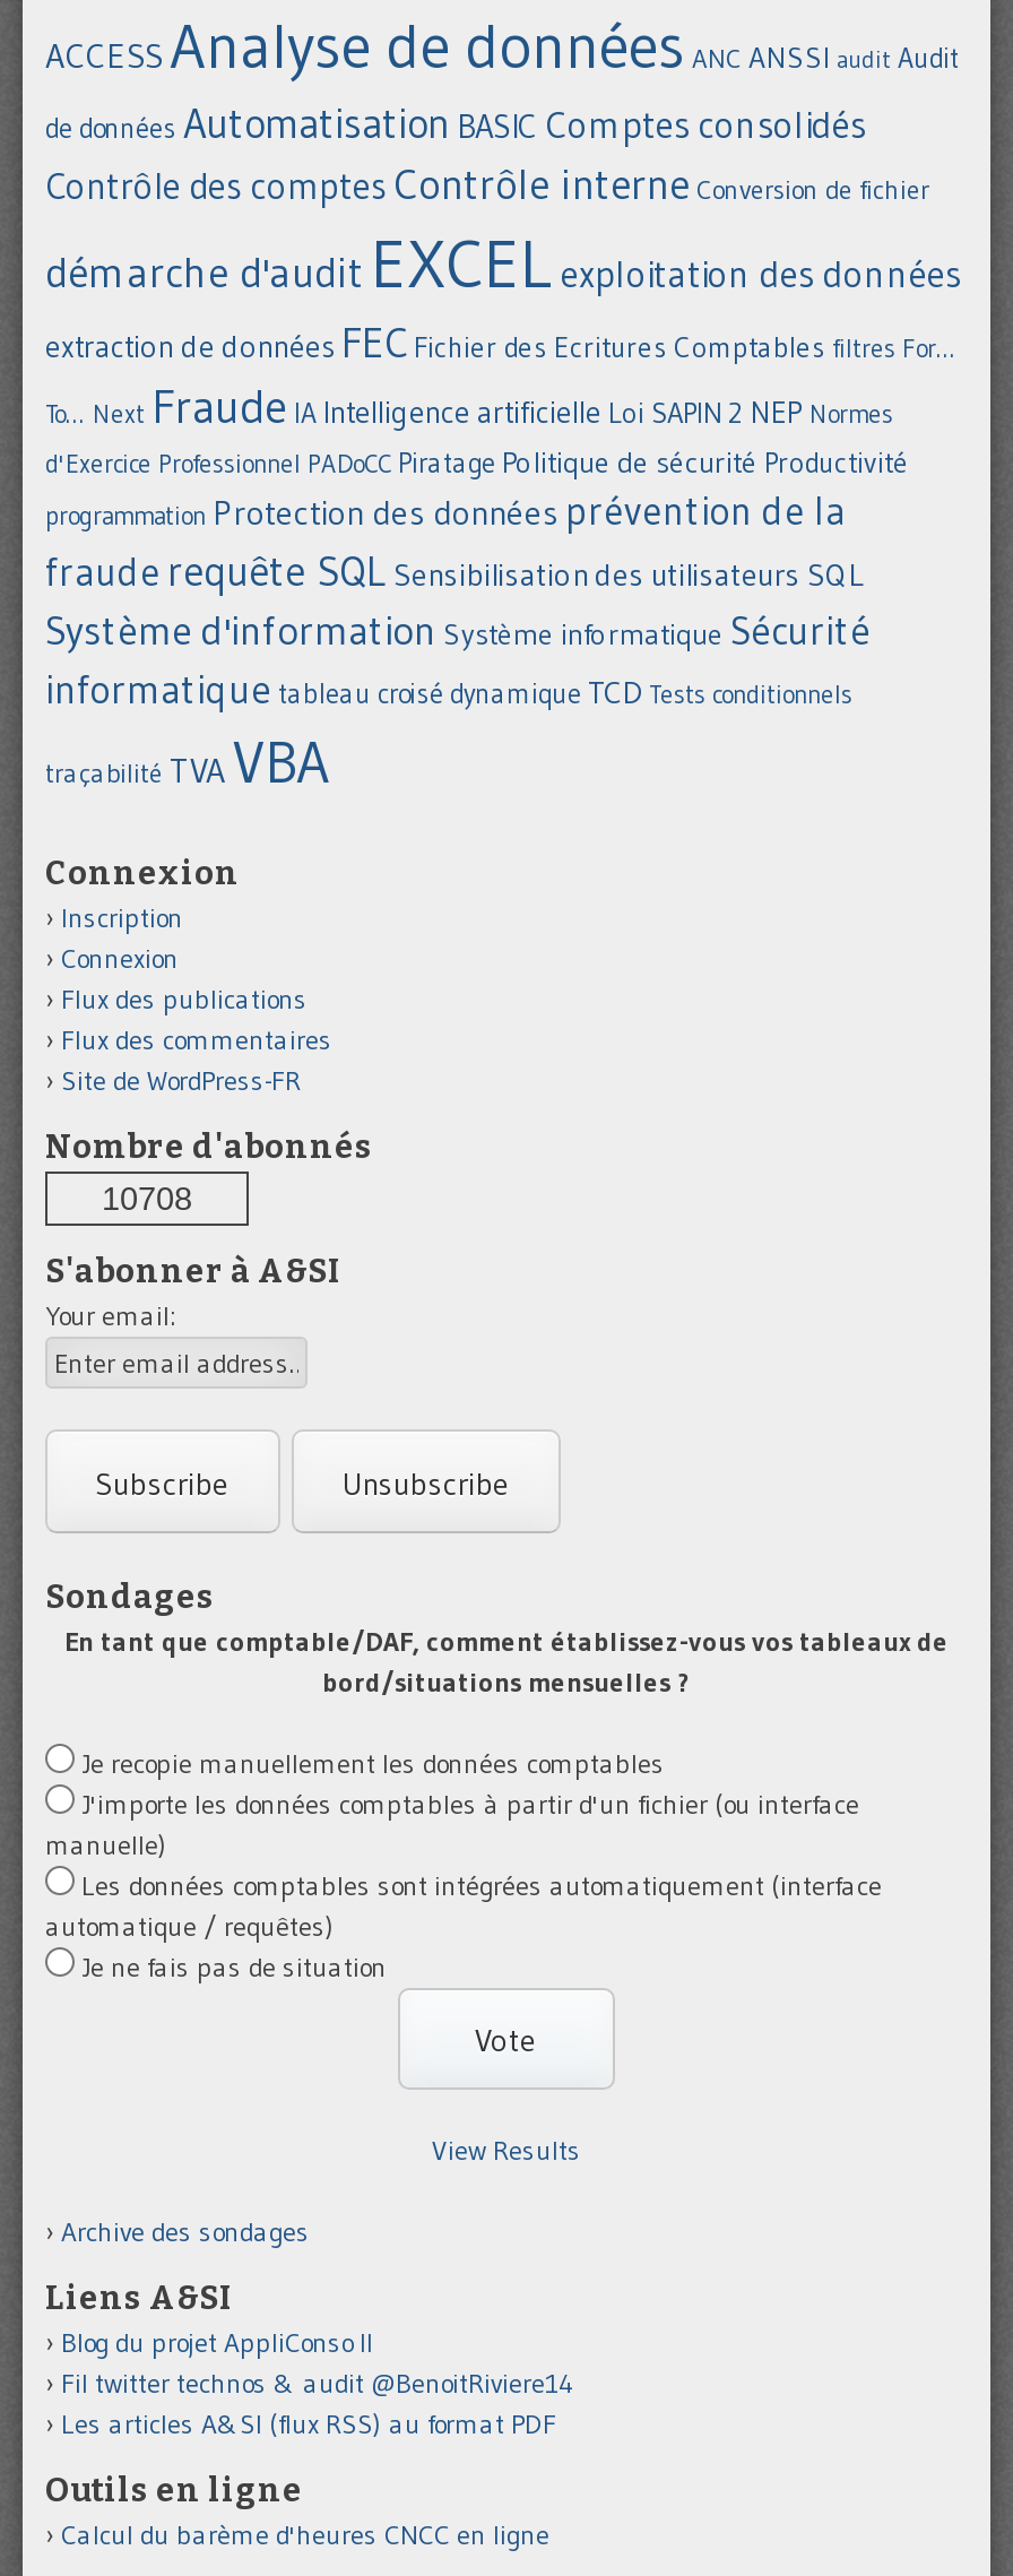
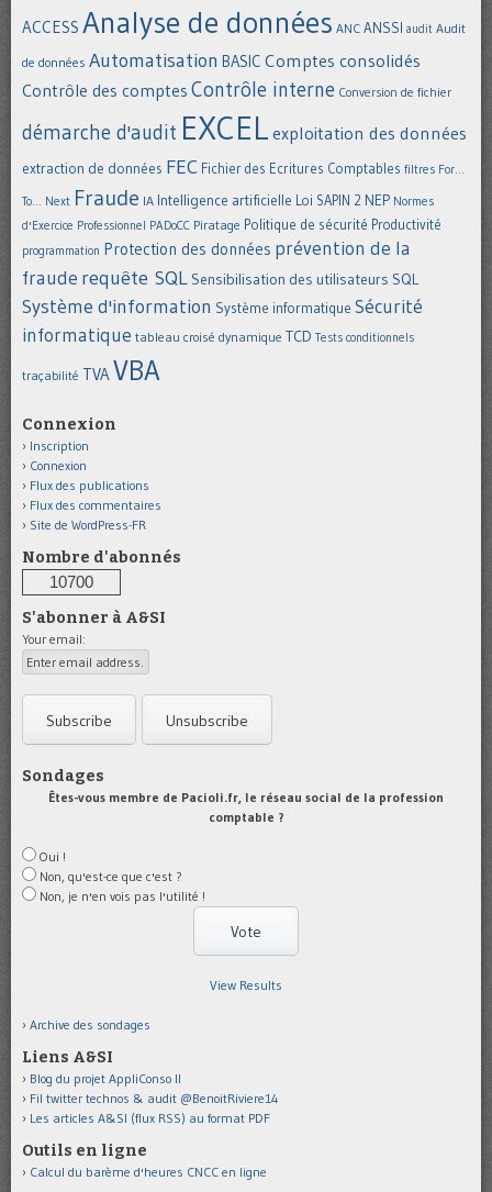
[102,1180,192,1217] 10708 -> [49,573,93,591] 10700
[64,1623,949,1698] En tant que comptable/DAF, comment établissez-vous vos tableaux de | bord/situations mensuelles ? -> [48,788,444,825] Êtes-vous membre de Pacioli.fr, le réseau social de la profession | comptable ?
[45,1745,882,1983] Je recopie manuellement les données comptables | J'importe les données comptables à partir d'un fichier (ou interface | manuelle) | Les données comptables sont intégrées automatiquement (interface | automatique / requêtes) | Je ne fais pas de situation -> [40,848,205,904] Oui ! | Non, qu'est-ce que c'est ? | Non, je n'en vois pas l'utilité !

